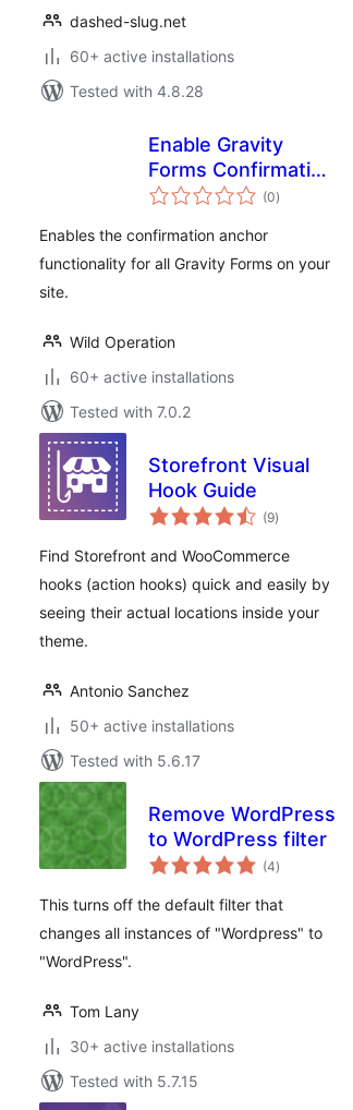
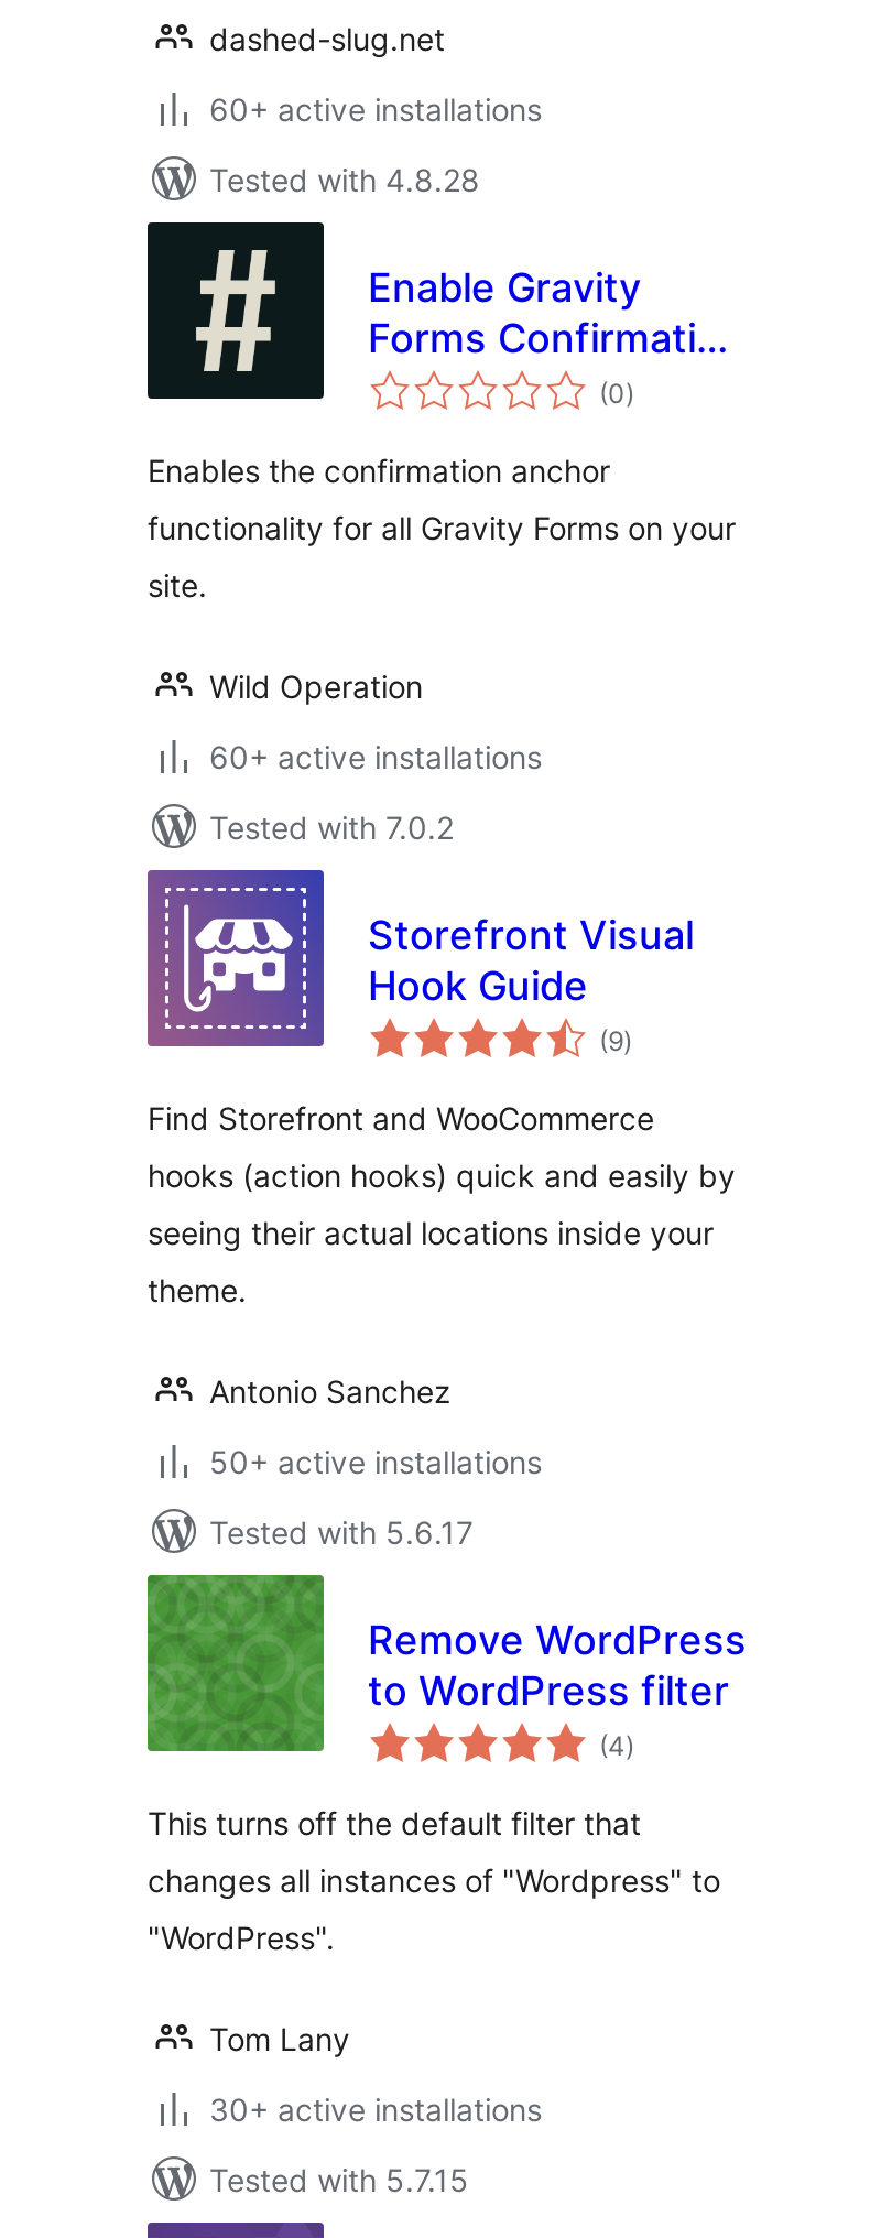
none -> [145,220,326,401] [image]

